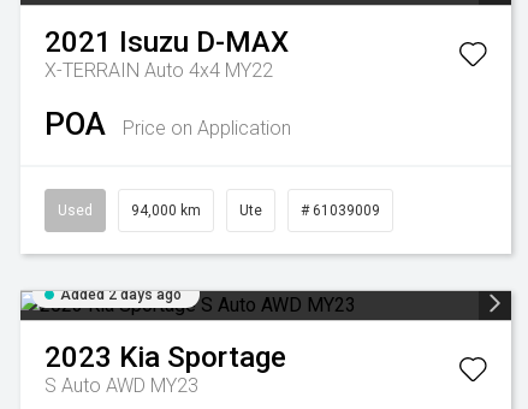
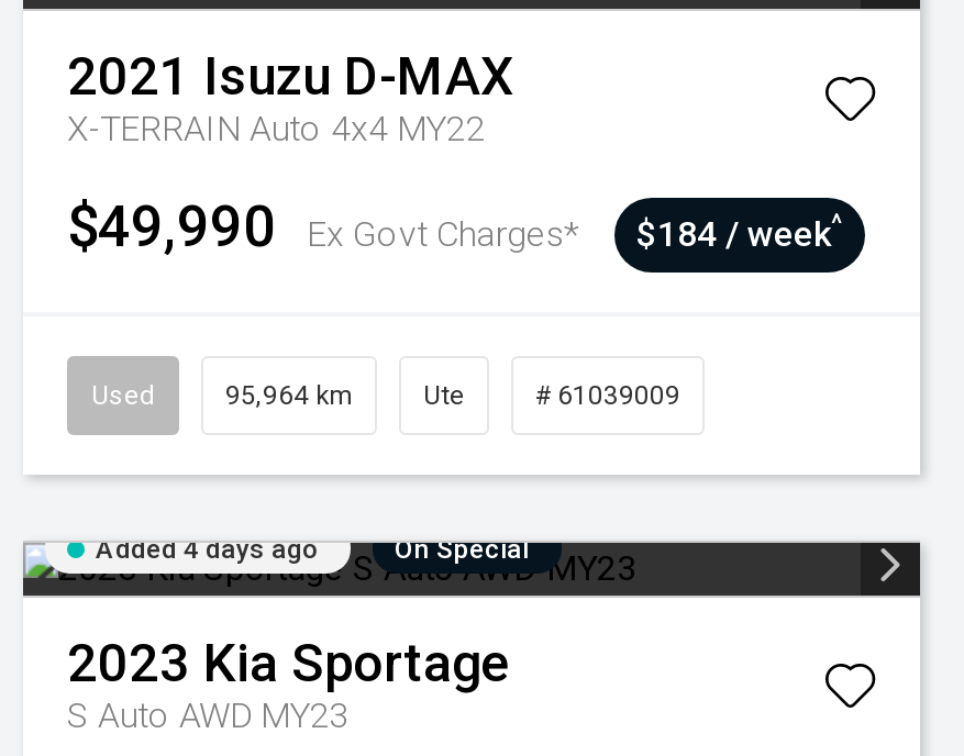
[45,106,291,142] POA | Price on Application -> [67,193,842,259] $49,990 | Ex Govt Charges* | $184 / week^
[131,202,201,219] 94,000 km -> [225,380,353,411] 95,964 km
[60,286,182,303] Added 2 days ago -> [96,534,529,565] Added 4 days ago | On Special

